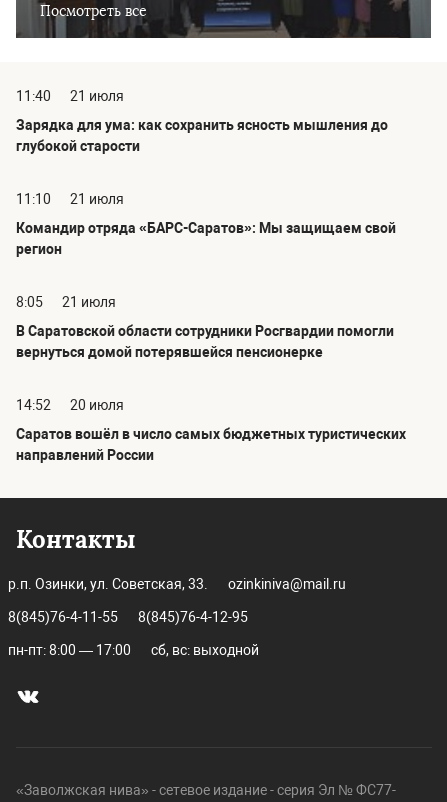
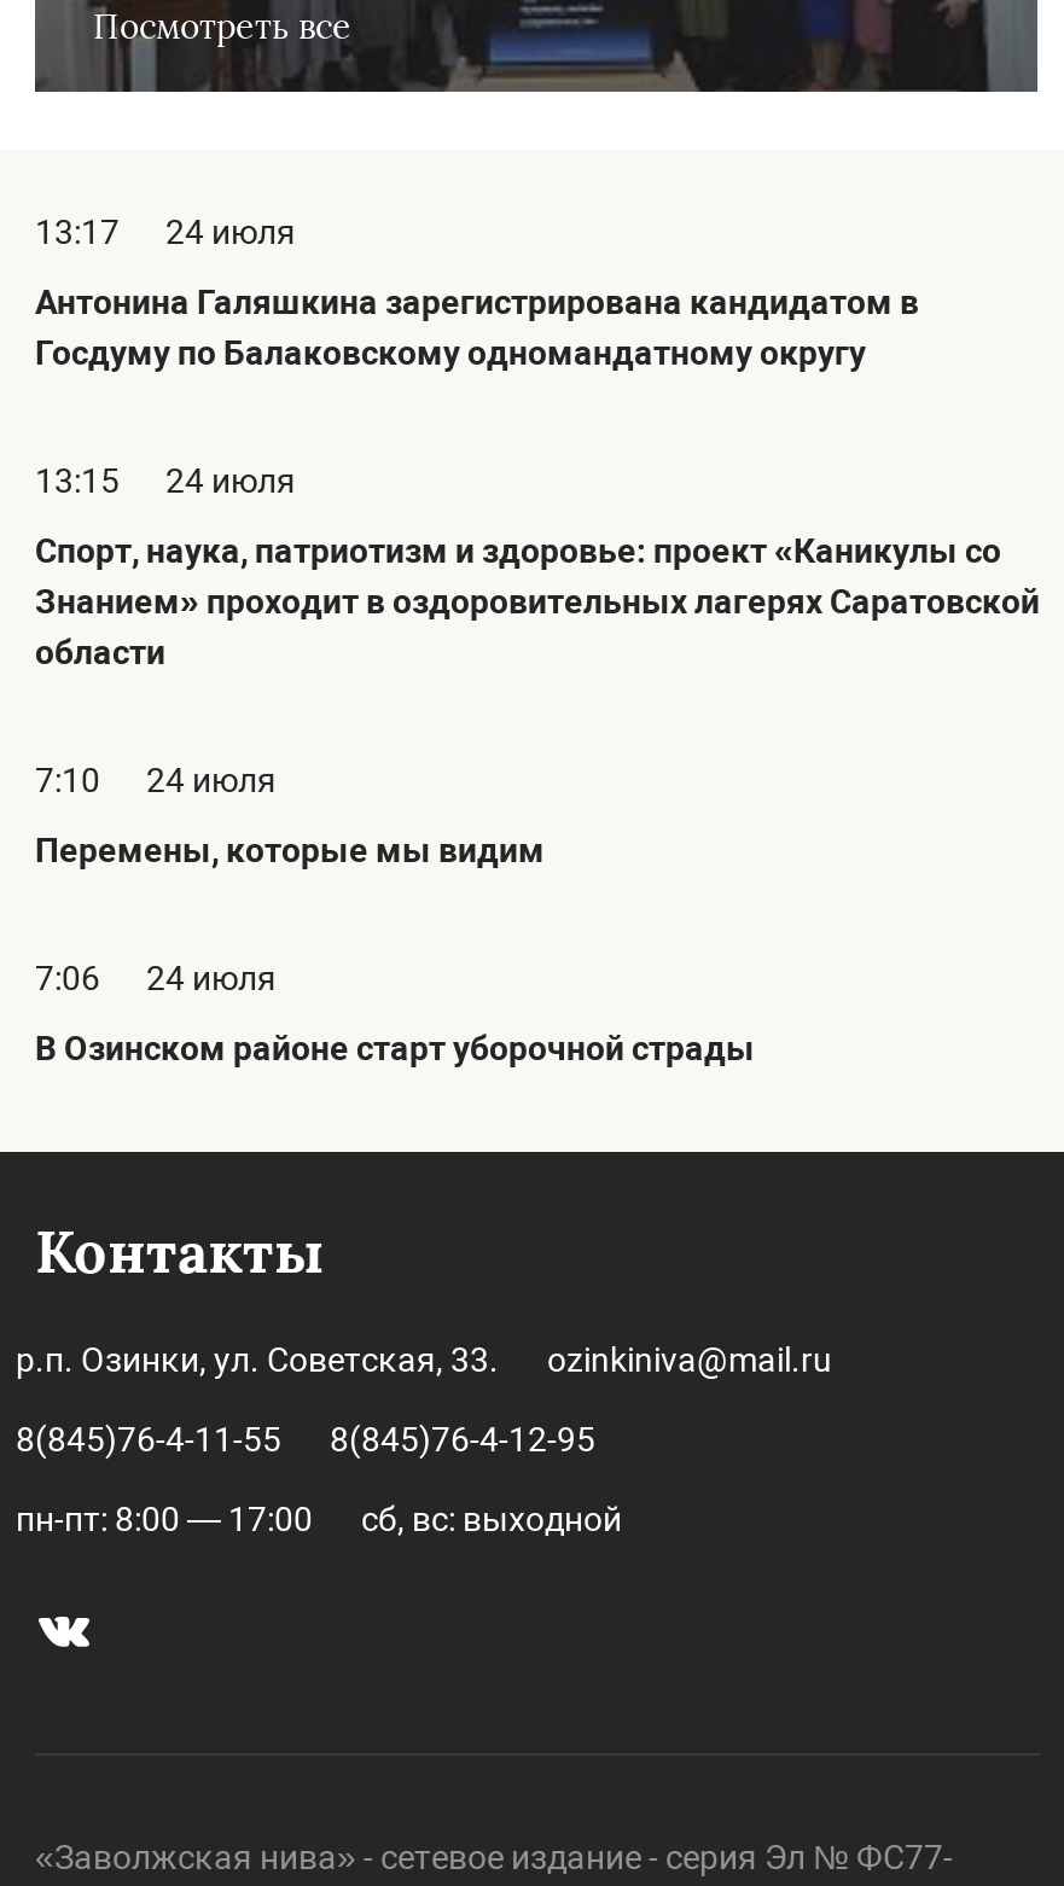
[16,88,124,104] 11:40 | 21 июля -> [35,213,296,252] 13:17 | 24 июля
[16,117,388,154] Зарядка для ума: как сохранить ясность мышления до | глубокой старости -> [35,284,919,373] Антонина Галяшкина зарегистрирована кандидатом в | Госдуму по Балаковскому одномандатному округу
[16,191,124,207] 11:10 | 21 июля -> [35,462,296,501] 13:15 | 24 июля
[16,220,396,257] Командир отряда «БАРС-Саратов»: Мы защищаем свой | регион -> [35,532,1040,672] Спорт, наука, патриотизм и здоровье: проект «Каникулы со | Знанием» проходит в оздоровительных лагерях Саратовской | области
[16,294,116,310] 8:05 | 21 июля -> [35,762,277,800] 7:10 | 24 июля
[16,323,394,360] В Саратовской области сотрудники Росгвардии помогли | вернуться домой потерявшейся пенсионерке -> [35,832,545,870] Перемены, которые мы видим
[16,397,124,413] 14:52 | 20 июля -> [35,960,277,998] 7:06 | 24 июля
[16,426,406,463] Саратов вошёл в число самых бюджетных туристических | направлений России -> [35,1030,755,1068] В Озинском районе старт уборочной страды

